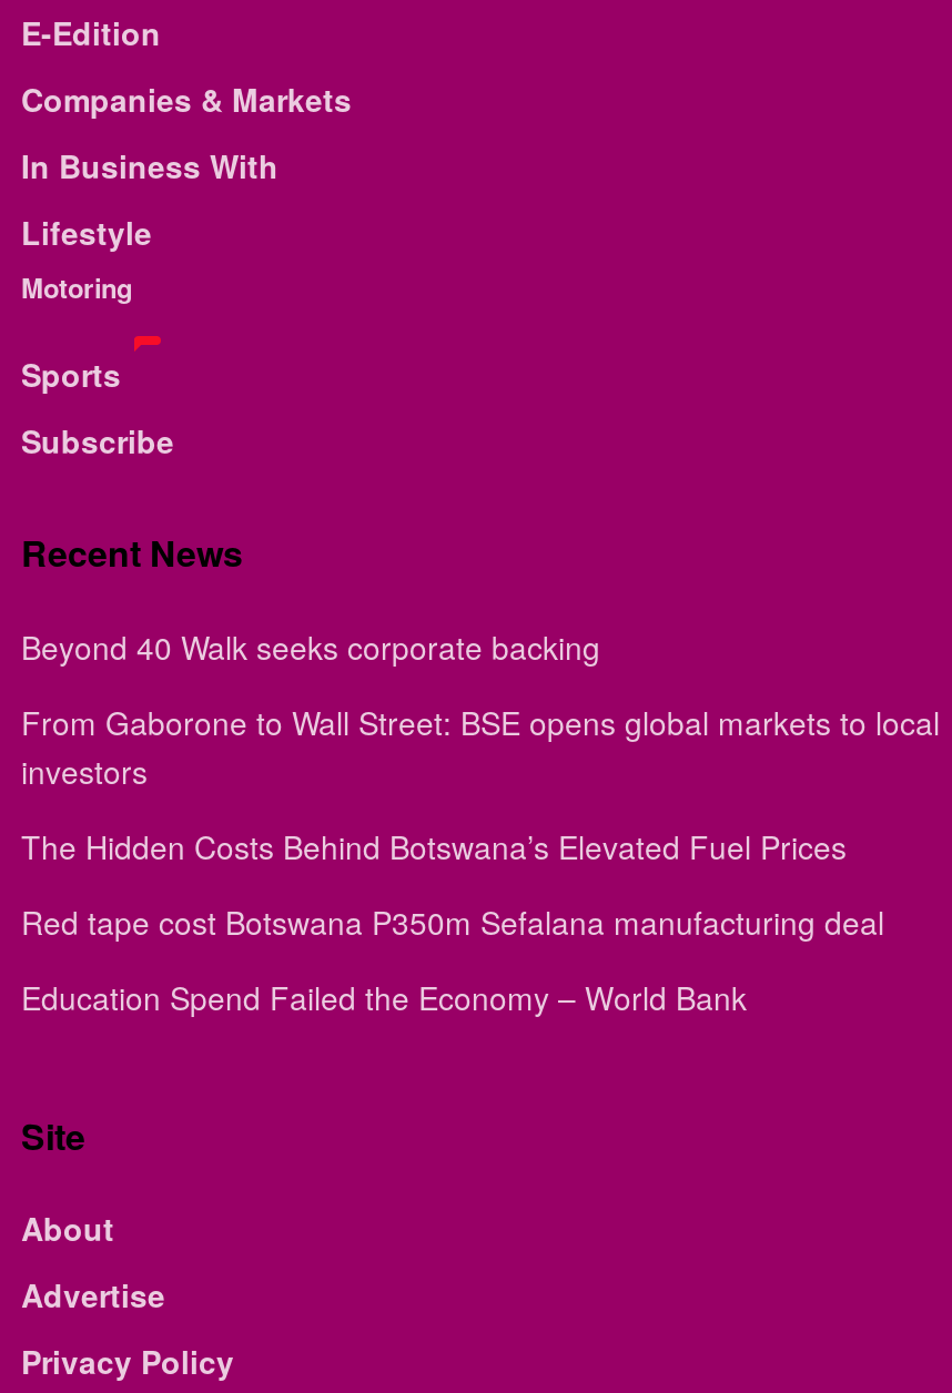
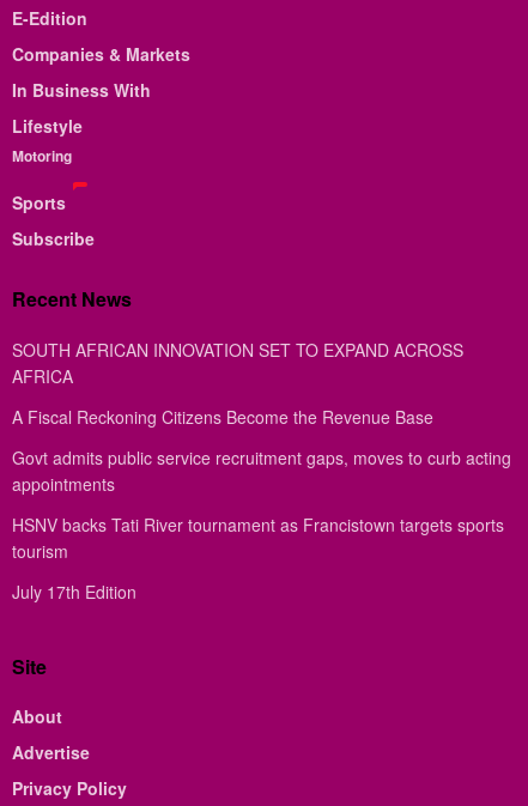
[21,624,600,668] Beyond 40 Walk seeks corporate backing -> [12,337,463,388] SOUTH AFRICAN INNOVATION SET TO EXPAND ACROSS | AFRICA
[21,699,940,792] From Gaborone to Wall Street: BSE opens global markets to local | investors -> [12,404,433,428] A Fiscal Reckoning Citizens Become the Revenue Base
[21,823,847,868] The Hidden Costs Behind Botswana’s Elevated Fuel Prices -> [12,445,511,495] Govt admits public service recruitment gaps, moves to curb acting | appointments
[21,899,884,943] Red tape cost Botswana P350m Sefalana manufacturing deal -> [12,512,504,563] HSNV backs Tati River tournament as Francistown targets sports | tourism
[21,974,747,1019] Education Spend Failed the Economy – World Bank -> [12,579,136,603] July 17th Edition

